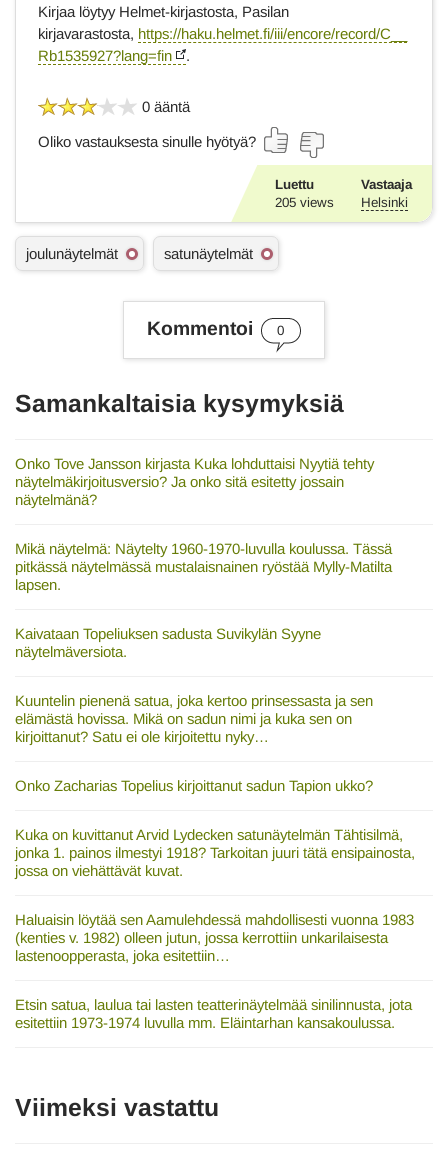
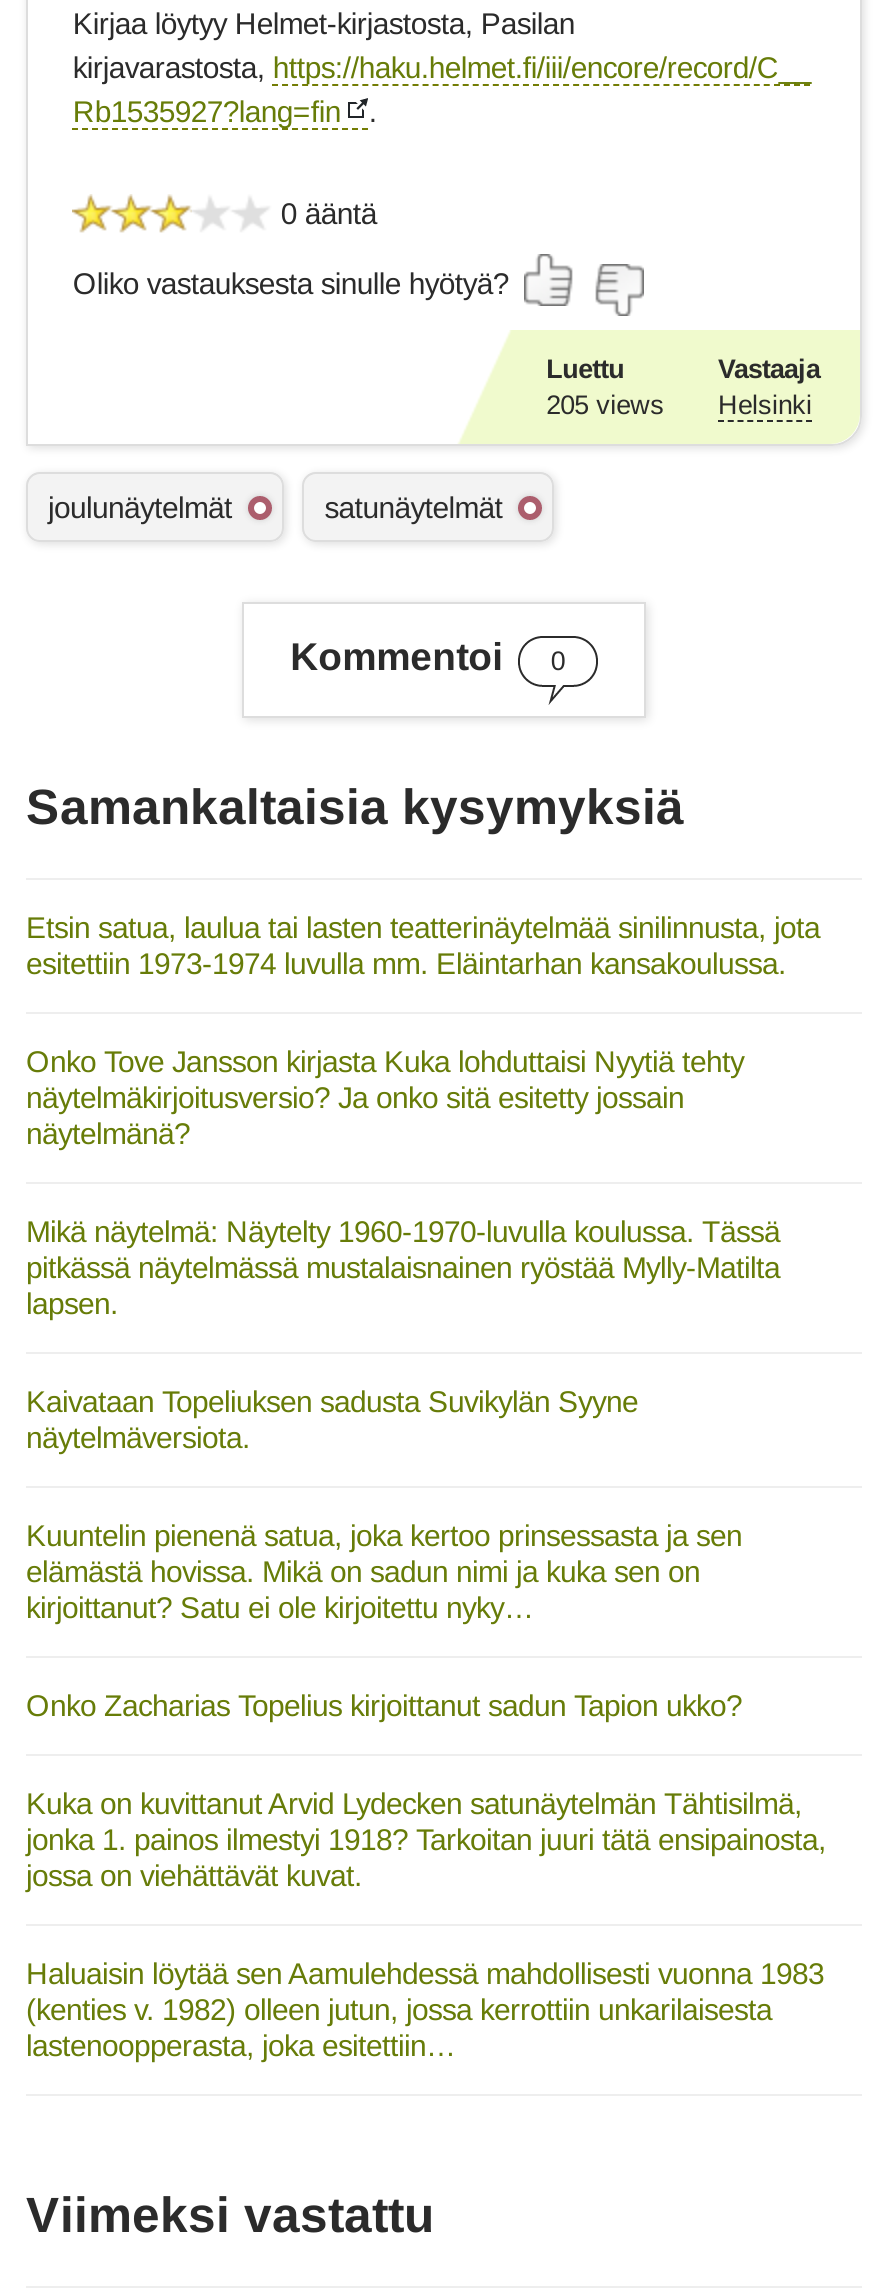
moved [15,455,415,964] -> [26,1045,826,2062]: Onko Tove Jansson kirjasta Kuka lohduttaisi Nyytiä tehty | näytelmäkirjoitusversio? Ja onko sitä esitetty jossain | näytelmänä? | ... | (kenties v. 1982) olleen jutun, jossa kerrottiin unkarilaisesta | lastenoopperasta, joka esitettiin…
moved [15,996,412,1031] -> [26,911,820,981]: Etsin satua, laulua tai lasten teatterinäytelmää sinilinnusta, jota | esitettiin 1973-1974 luvulla mm. Eläintarhan kansakoulussa.

